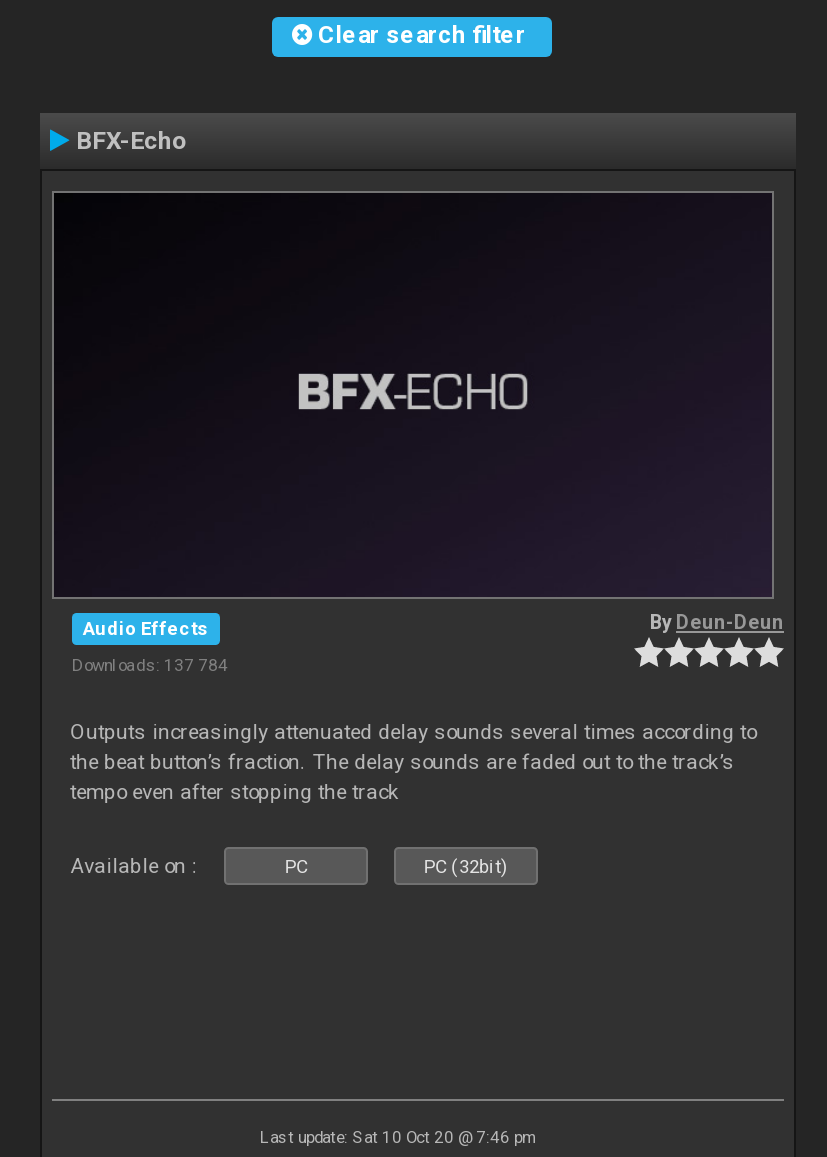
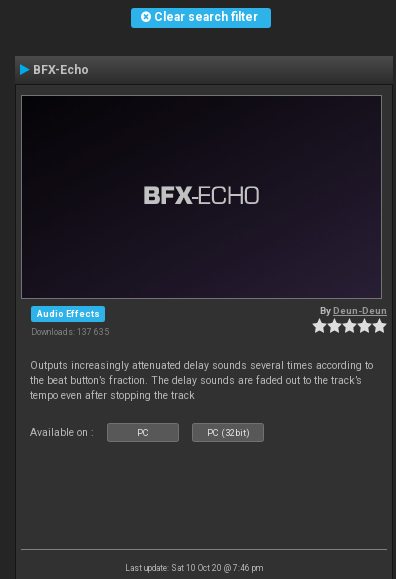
[72,654,228,674] Downloads: 137 784 -> [31,327,109,337] Downloads: 137 635

